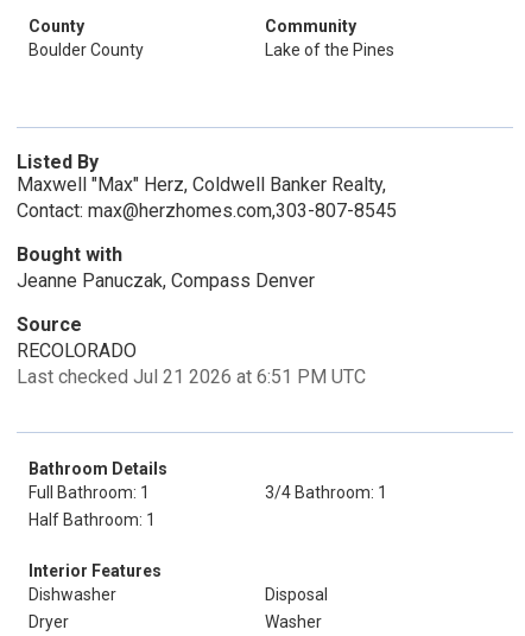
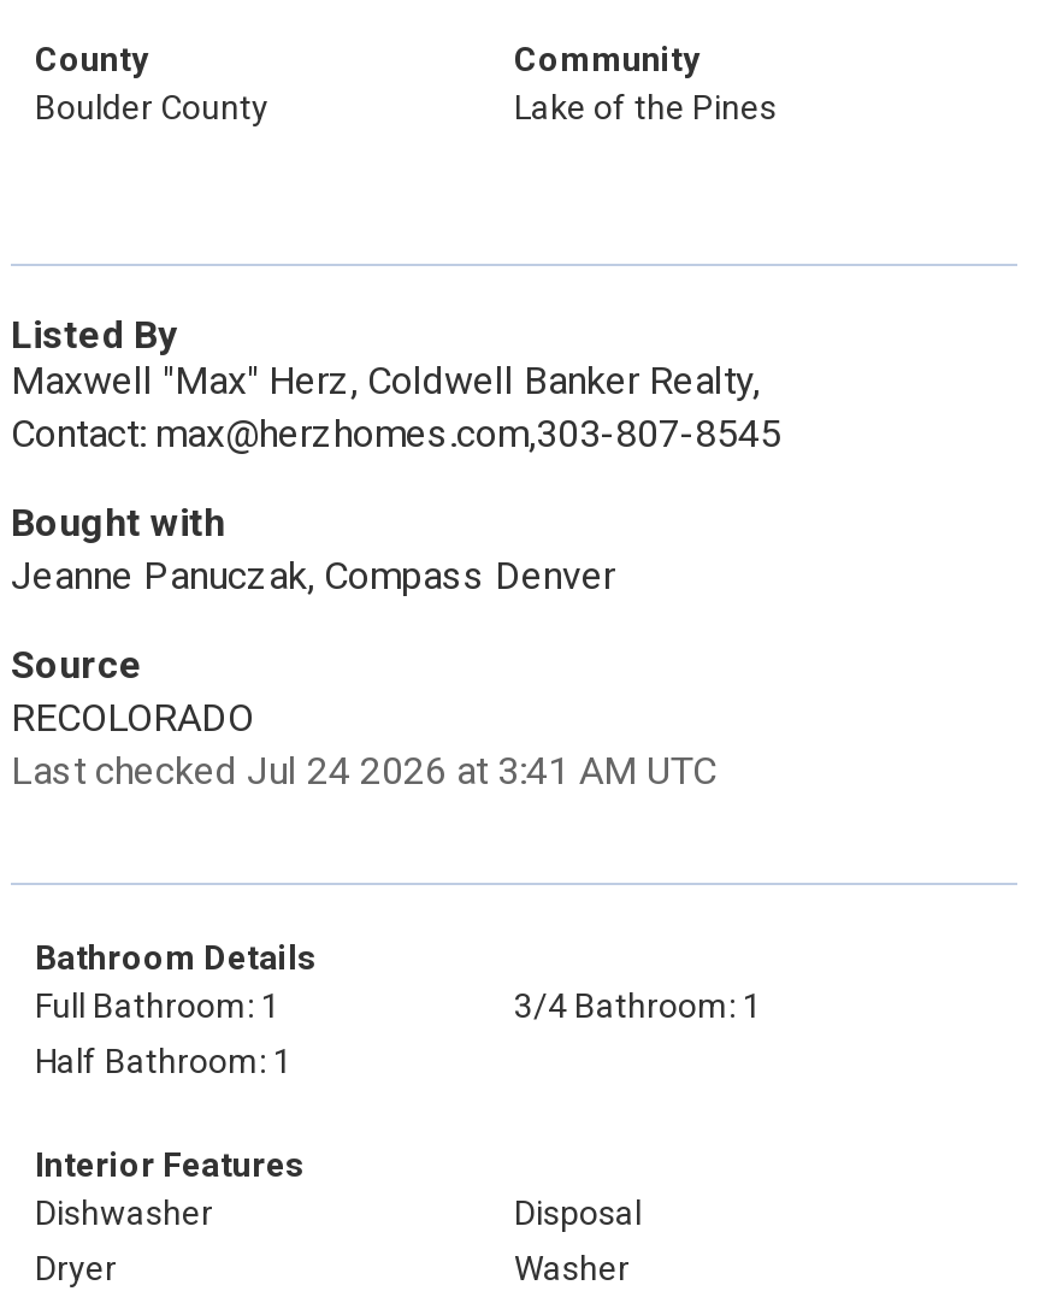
[17,365,366,388] Last checked Jul 21 2026 at 6:51 PM UTC -> [11,748,716,794] Last checked Jul 24 2026 at 3:41 AM UTC

